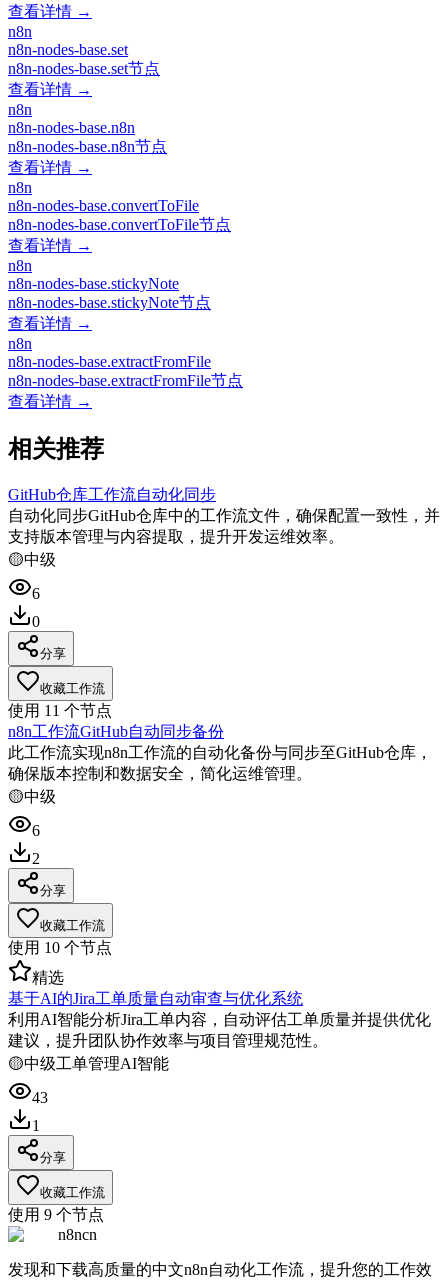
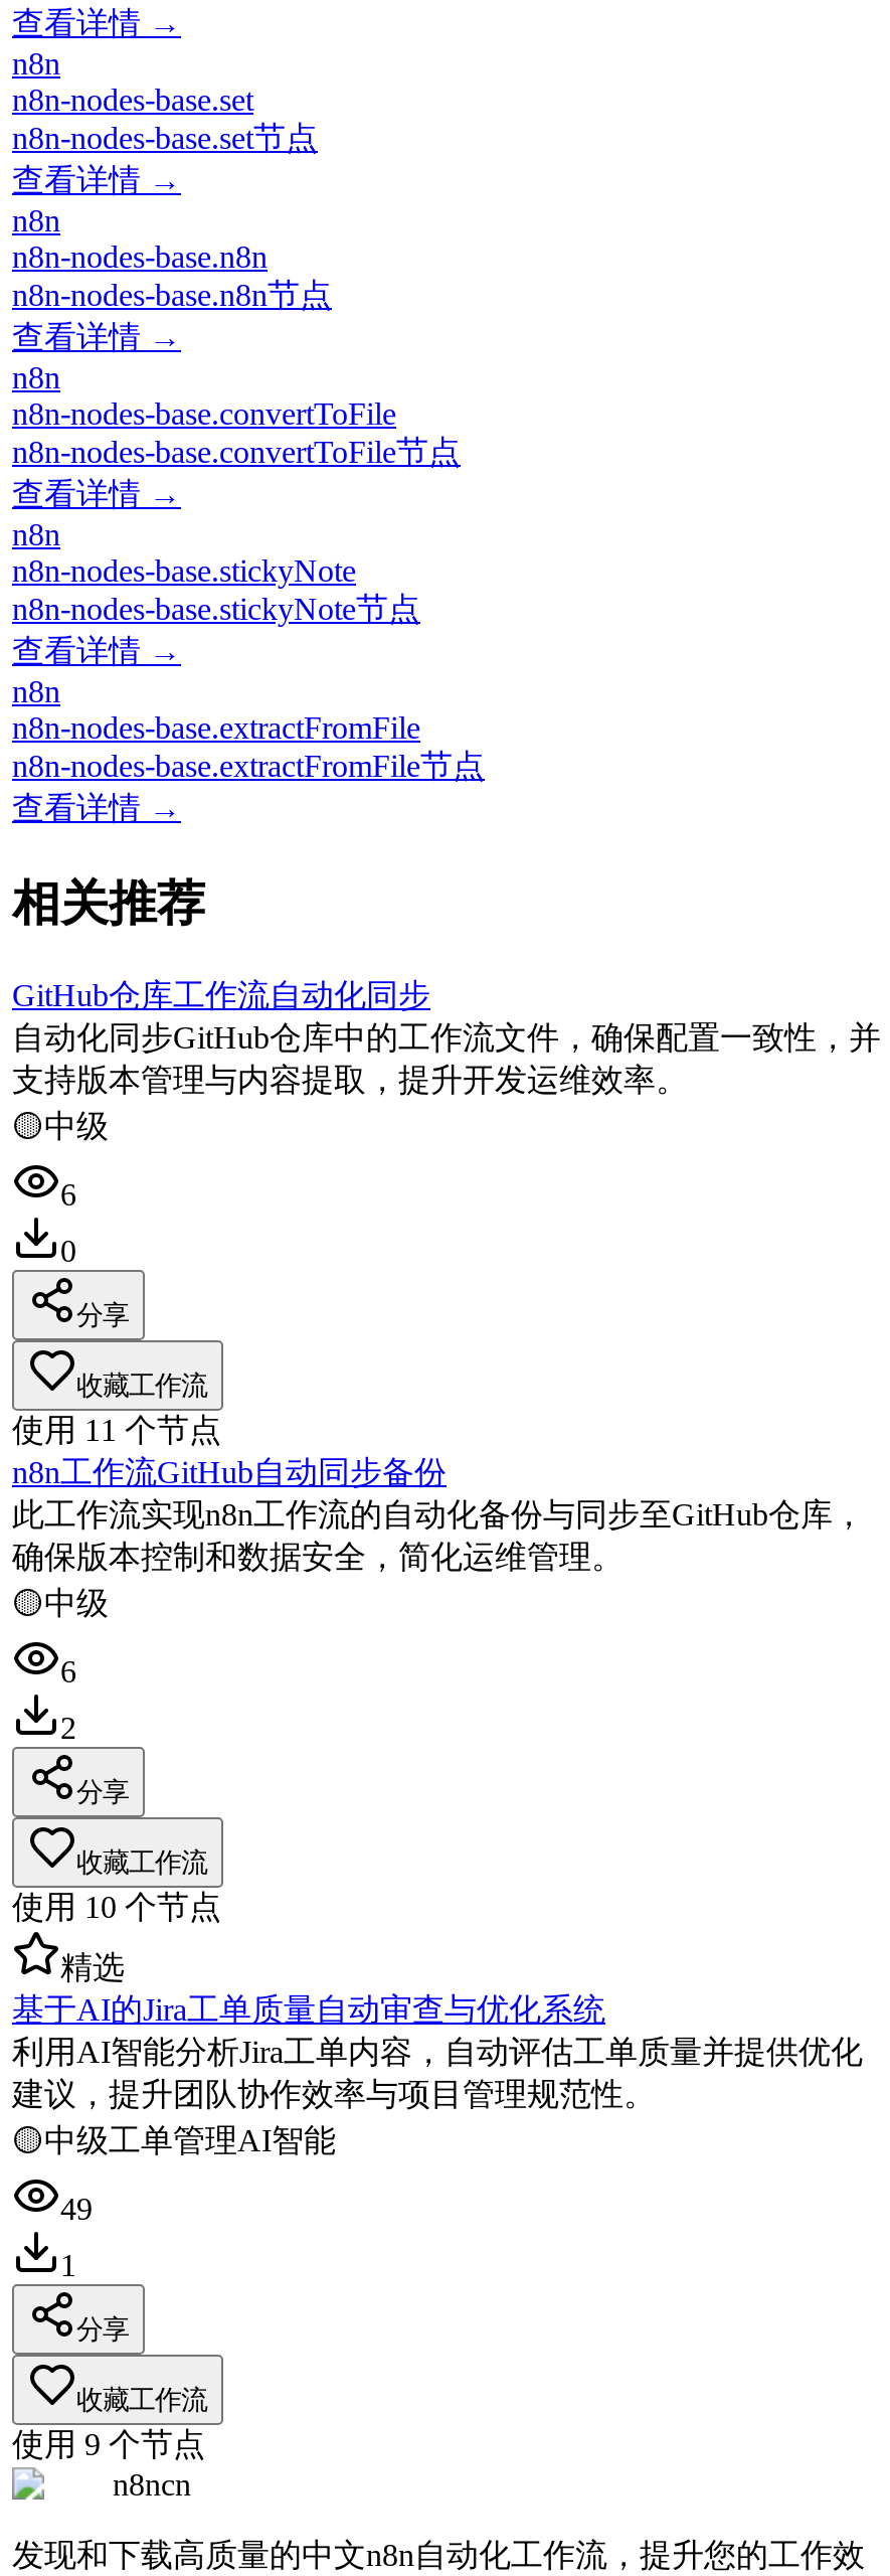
[32,1089,48,1106] 43 -> [60,2191,93,2225] 49

